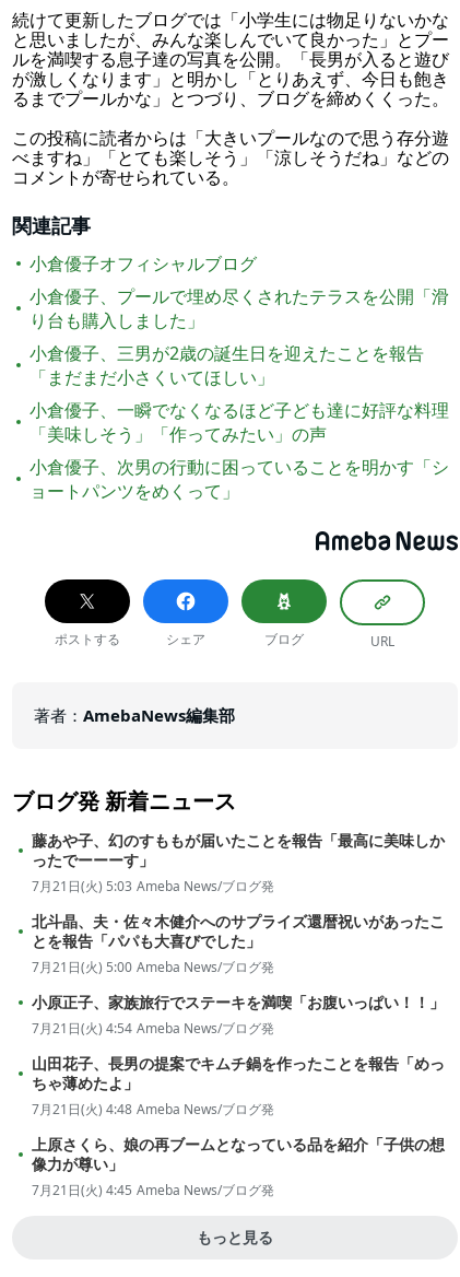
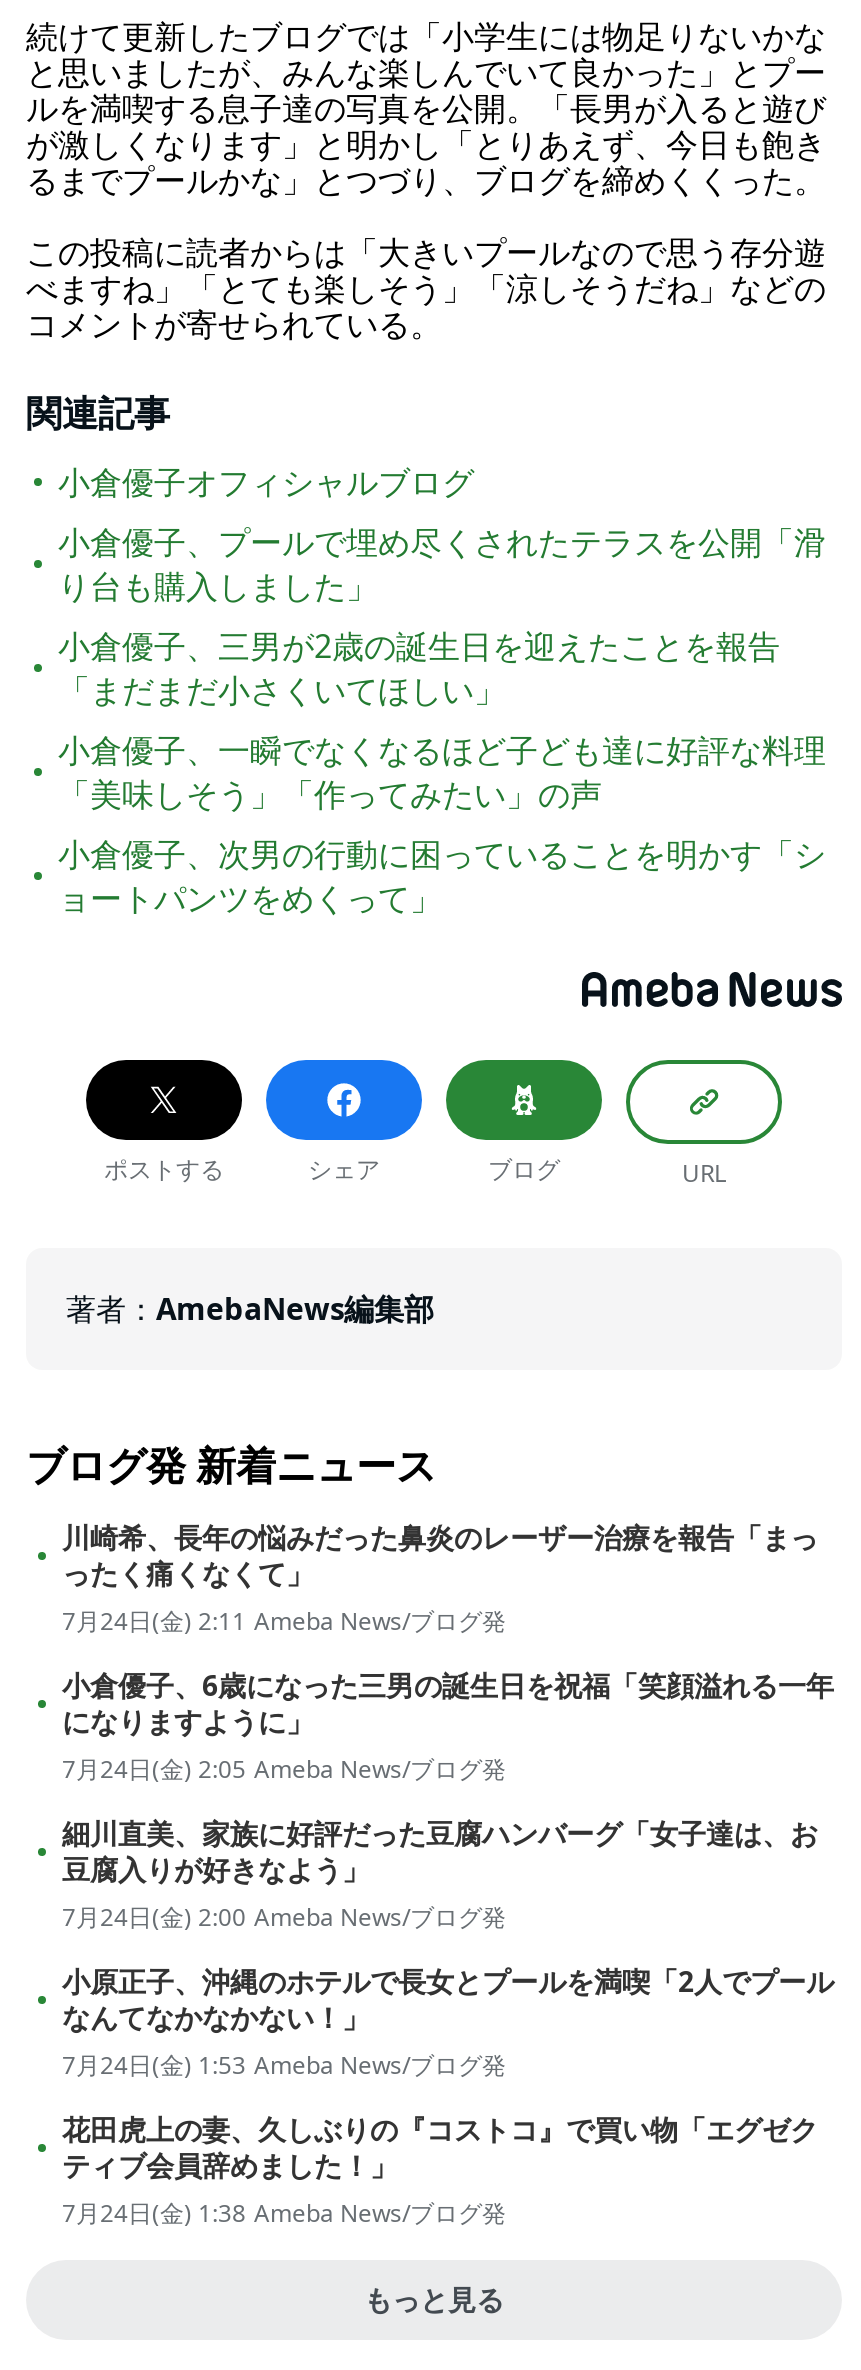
[32,830,445,896] 藤あや子、幻のすももが届いたことを報告「最高に美味しか | ったでーーーす」 | 7月21日(火) 5:03 Ameba News/ブログ発 -> [62,1518,818,1638] 川崎希、長年の悩みだった鼻炎のレーザー治療を報告「まっ | ったく痛くなくて」 | 7月24日(金) 2:11 Ameba News/ブログ発
[32,911,445,976] 北斗晶、夫・佐々木健介へのサプライズ還暦祝いがあったこ | とを報告「パパも大喜びでした」 | 7月21日(火) 5:00 Ameba News/ブログ発 -> [62,1666,834,1786] 小倉優子、6歳になった三男の誕生日を祝福「笑顔溢れる一年 | になりますように」 | 7月24日(金) 2:05 Ameba News/ブログ発
[32,992,445,1038] 小原正子、家族旅行でステーキを満喫「お腹いっぱい！！」 | 7月21日(火) 4:54 Ameba News/ブログ発 -> [62,1814,818,1934] 細川直美、家族に好評だった豆腐ハンバーグ「女子達は、お | 豆腐入りが好きなよう」 | 7月24日(金) 2:00 Ameba News/ブログ発
[32,1053,445,1119] 山田花子、長男の提案でキムチ鍋を作ったことを報告「めっ | ちゃ薄めたよ」 | 7月21日(火) 4:48 Ameba News/ブログ発 -> [62,1962,834,2082] 小原正子、沖縄のホテルで長女とプールを満喫「2人でプール | なんてなかなかない！」 | 7月24日(金) 1:53 Ameba News/ブログ発
[32,1134,445,1199] 上原さくら、娘の再ブームとなっている品を紹介「子供の想 | 像力が尊い」 | 7月21日(火) 4:45 Ameba News/ブログ発 -> [62,2110,818,2230] 花田虎上の妻、久しぶりの『コストコ』で買い物「エグゼク | ティブ会員辞めました！」 | 7月24日(金) 1:38 Ameba News/ブログ発

